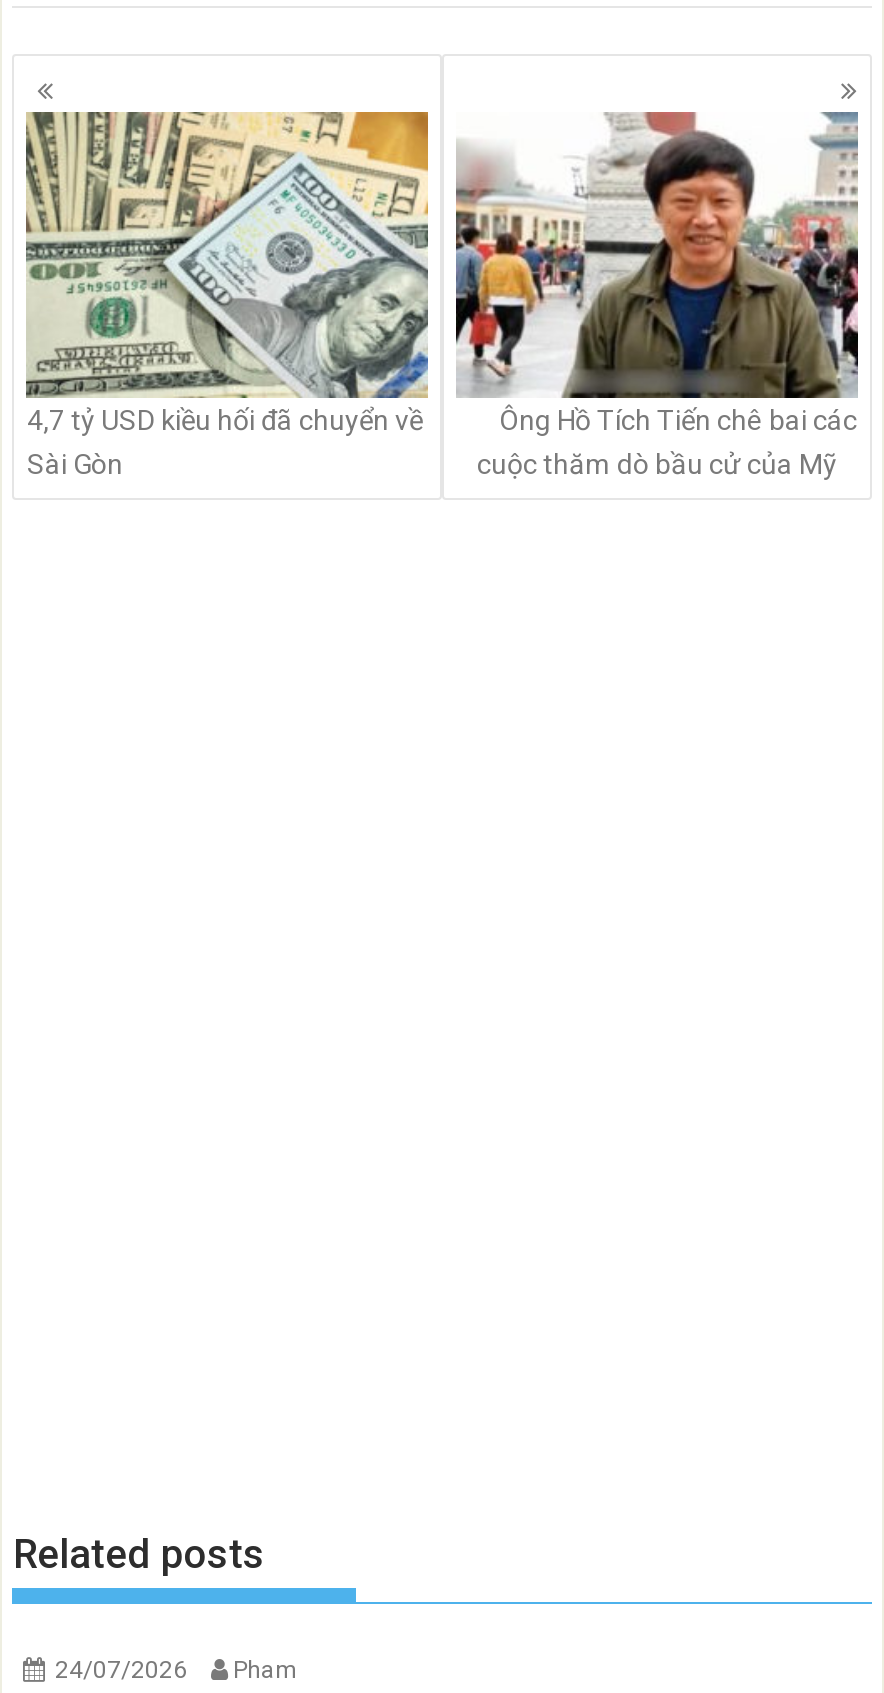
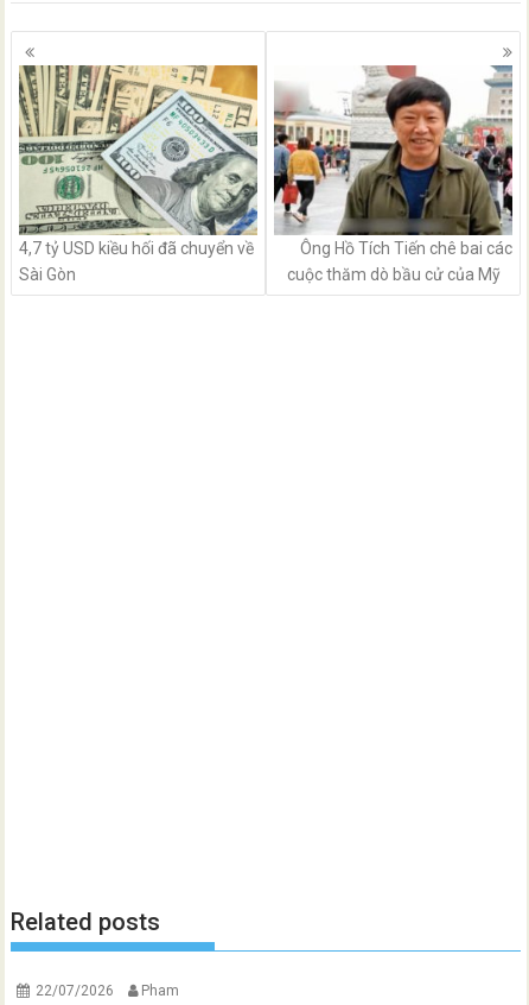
[55,1656,297,1684] 24/07/2026 Pham -> [36,983,180,999] 22/07/2026 Pham

